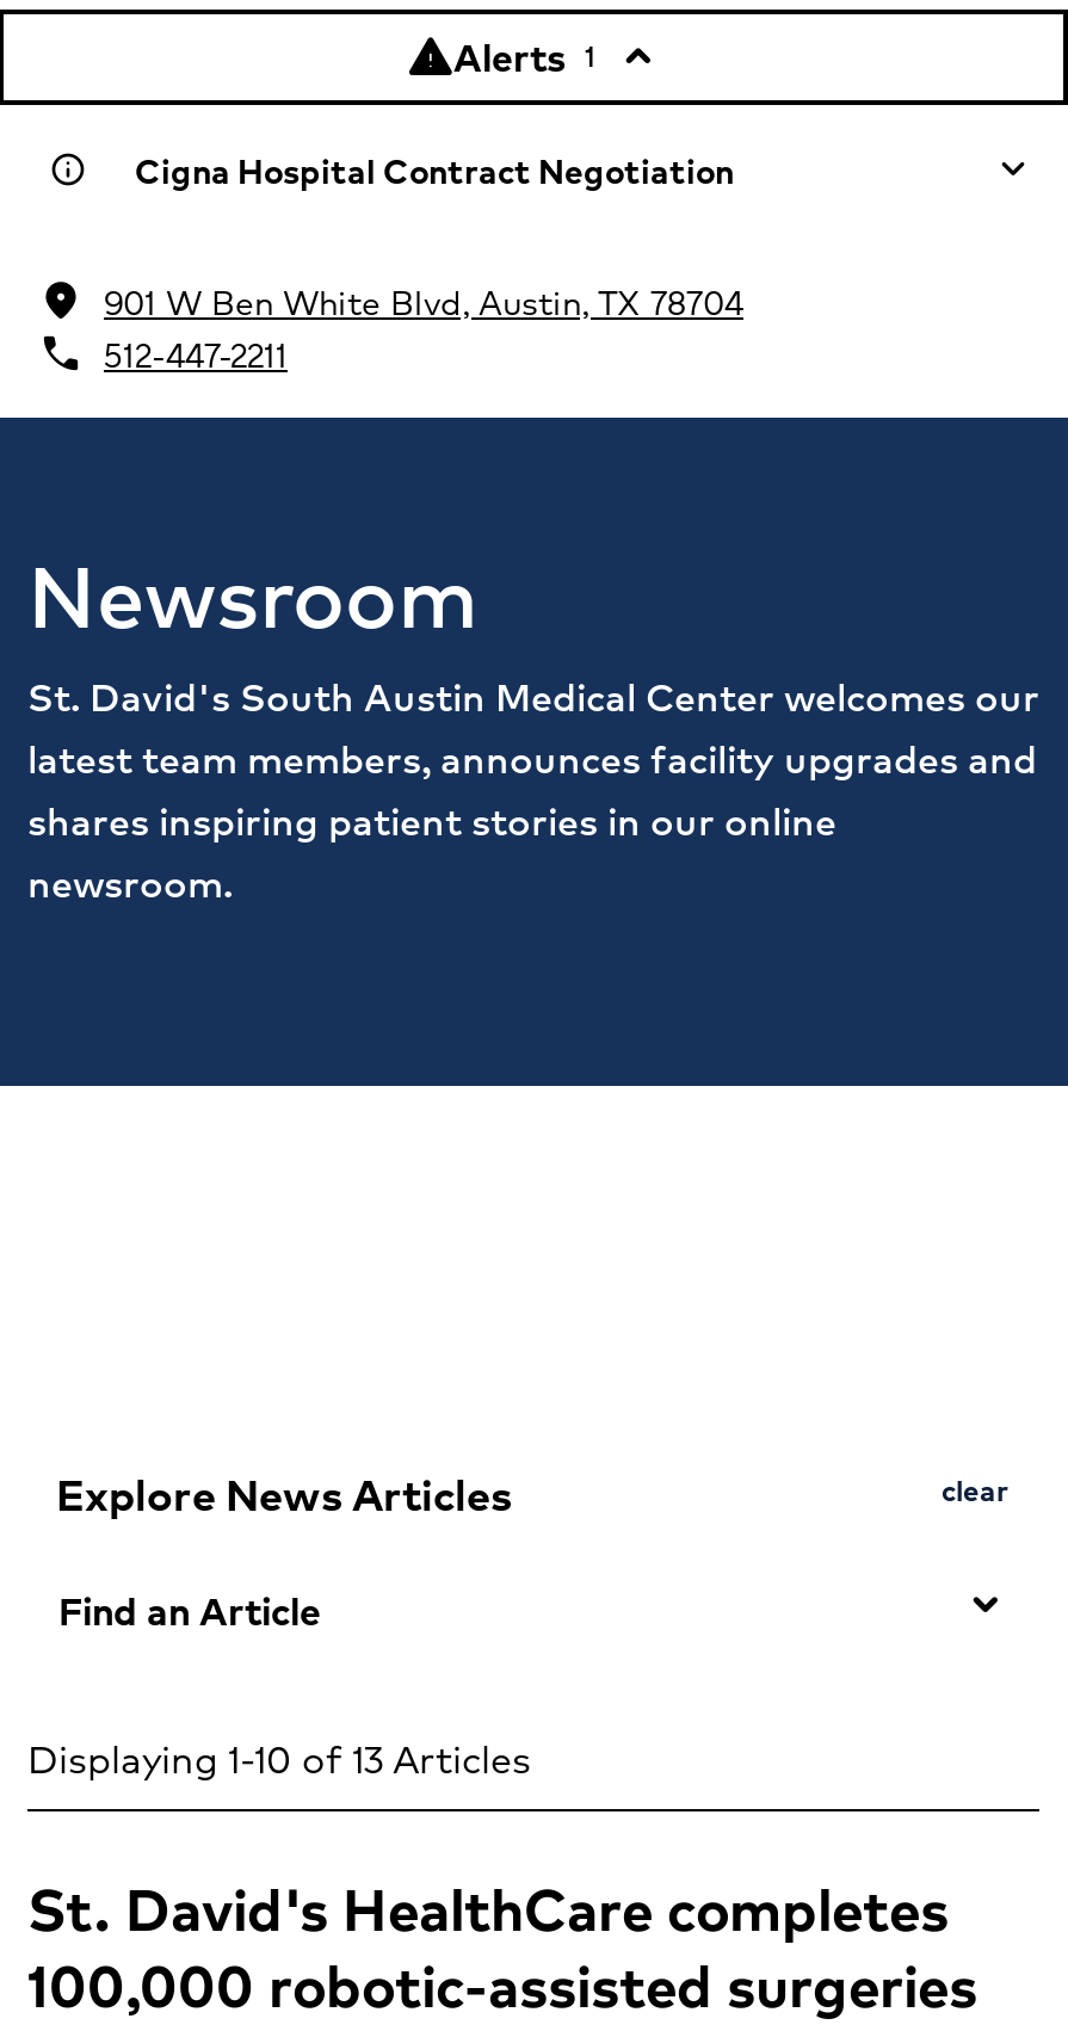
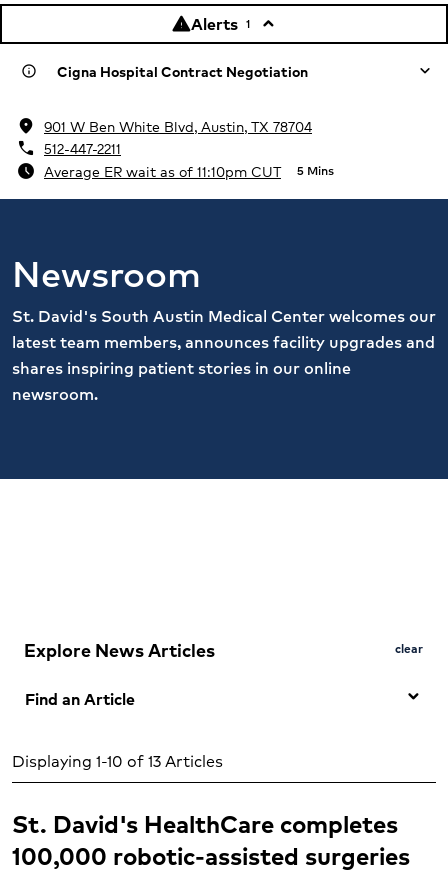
none -> [16,159,334,183] schedule Average ER wait as of 11:10pm CUT | 5 Mins

